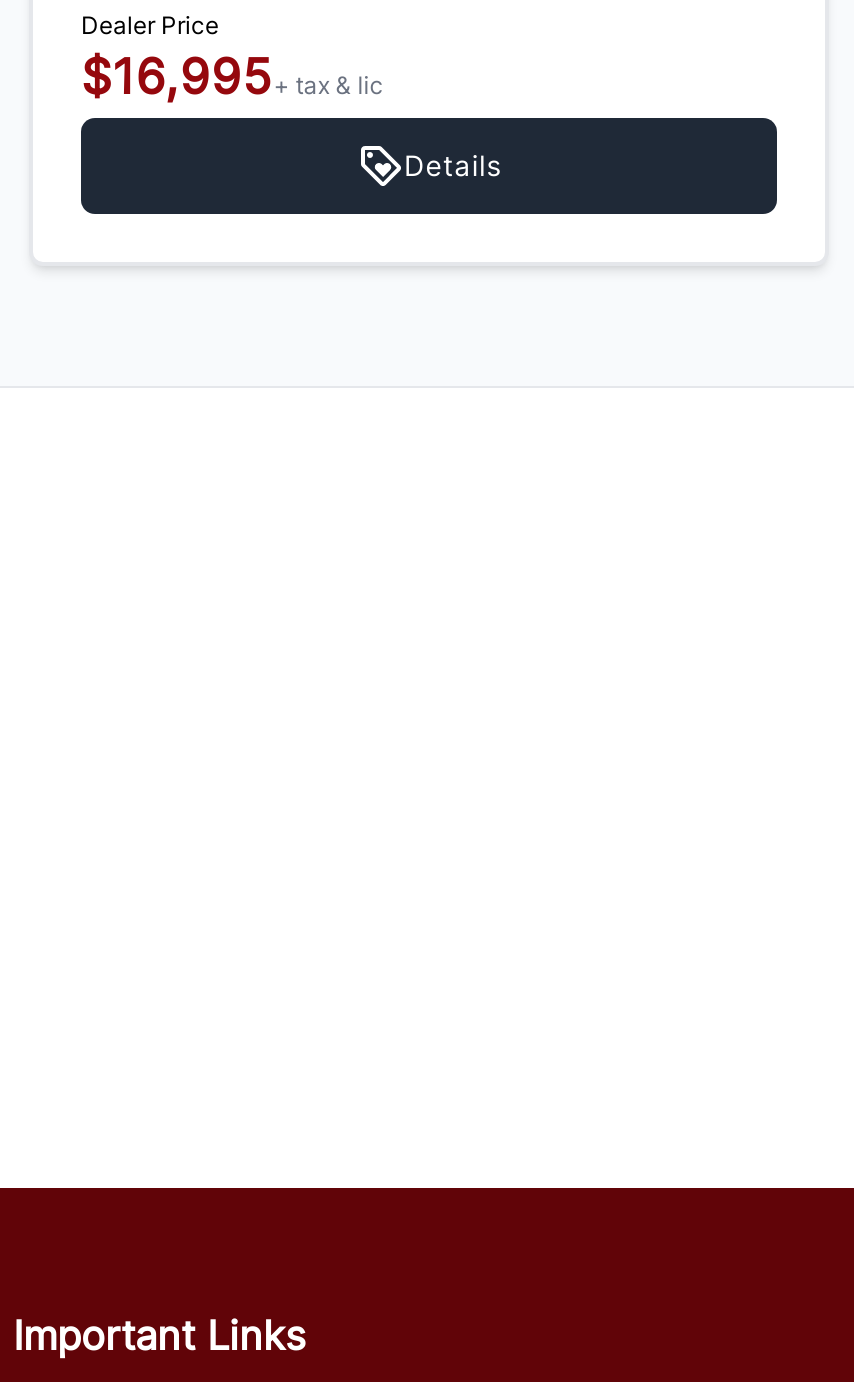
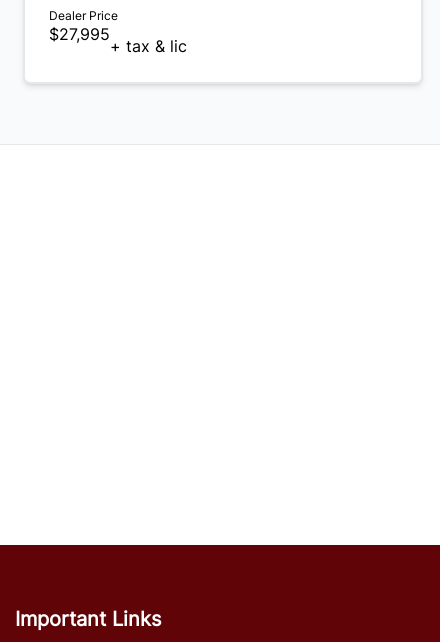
[81,48,502,182] $16,995+ tax & lic | Details -> [49,24,187,56] $27,995 | + tax & lic

